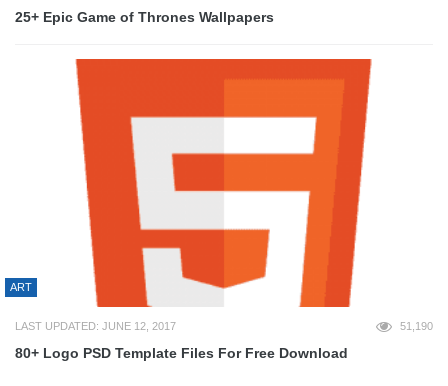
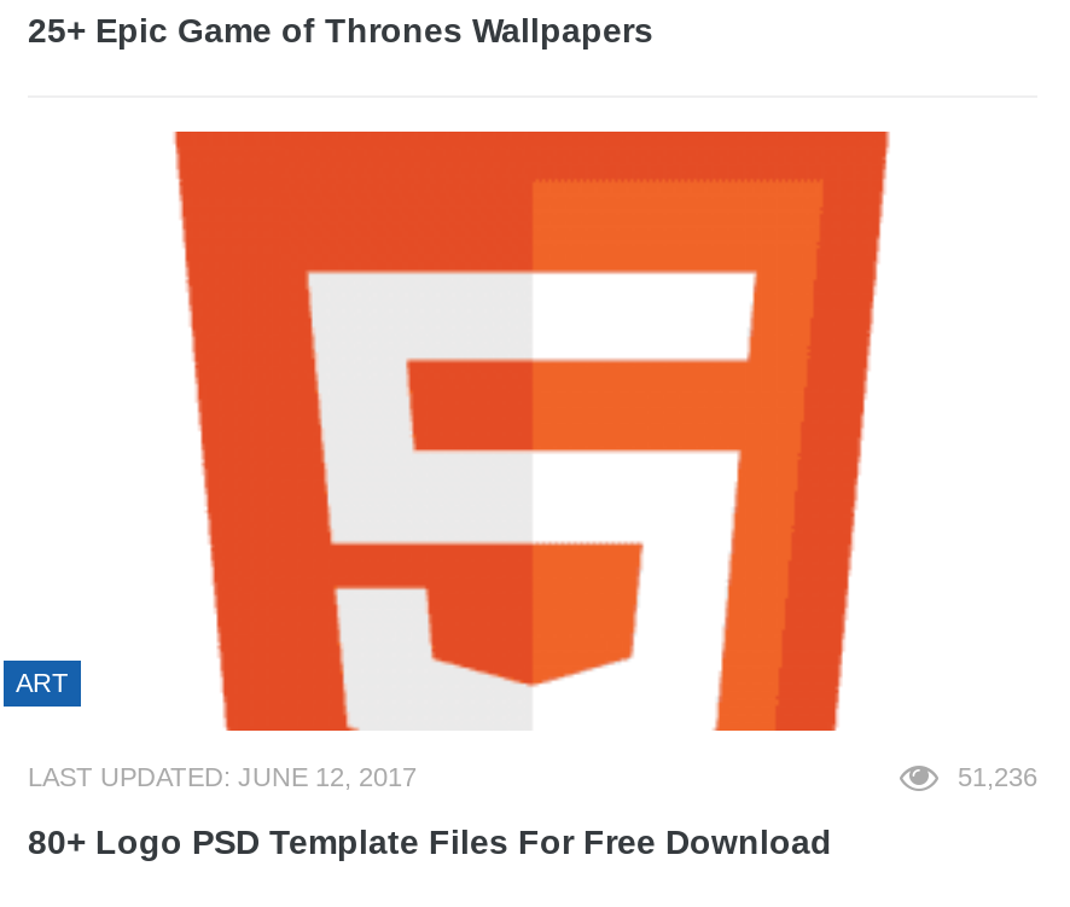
[397,320,433,332] 51,190 -> [950,762,1037,791] 51,236

